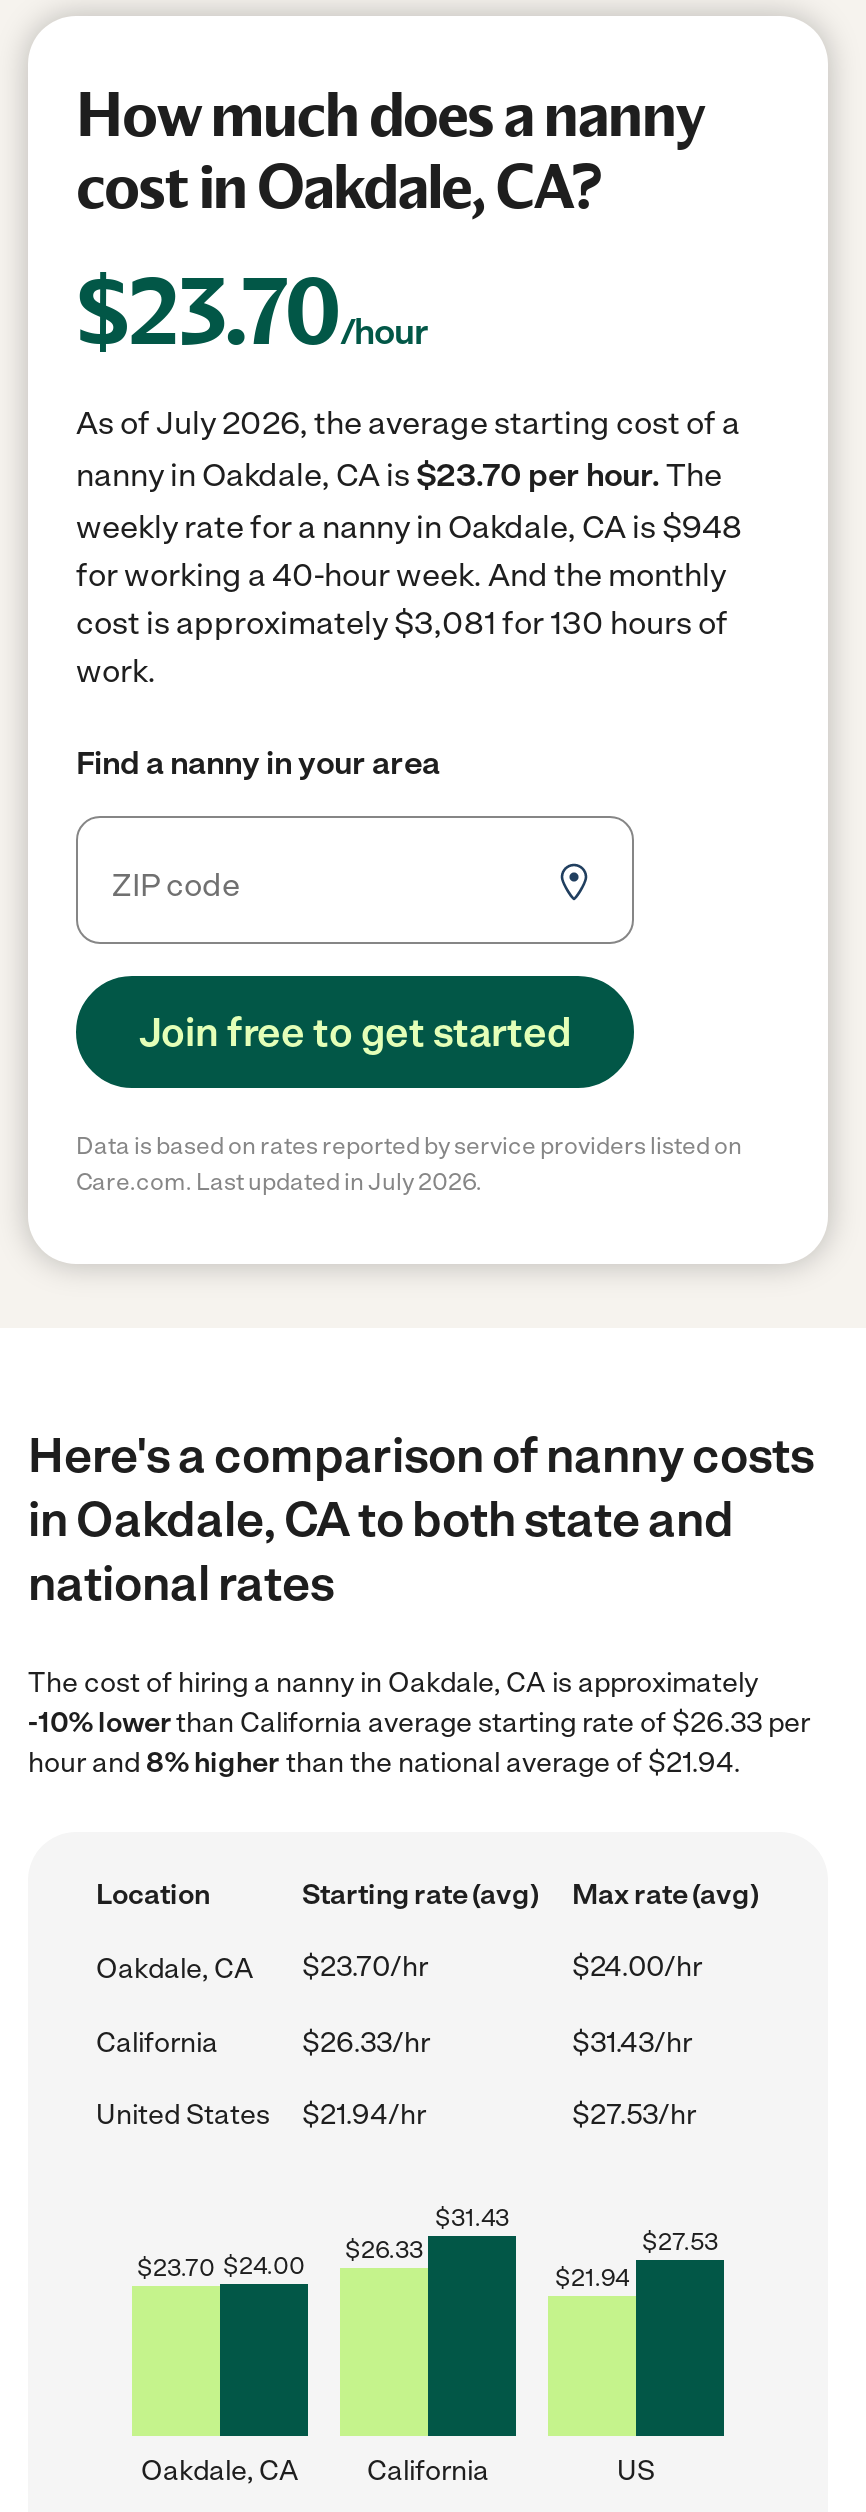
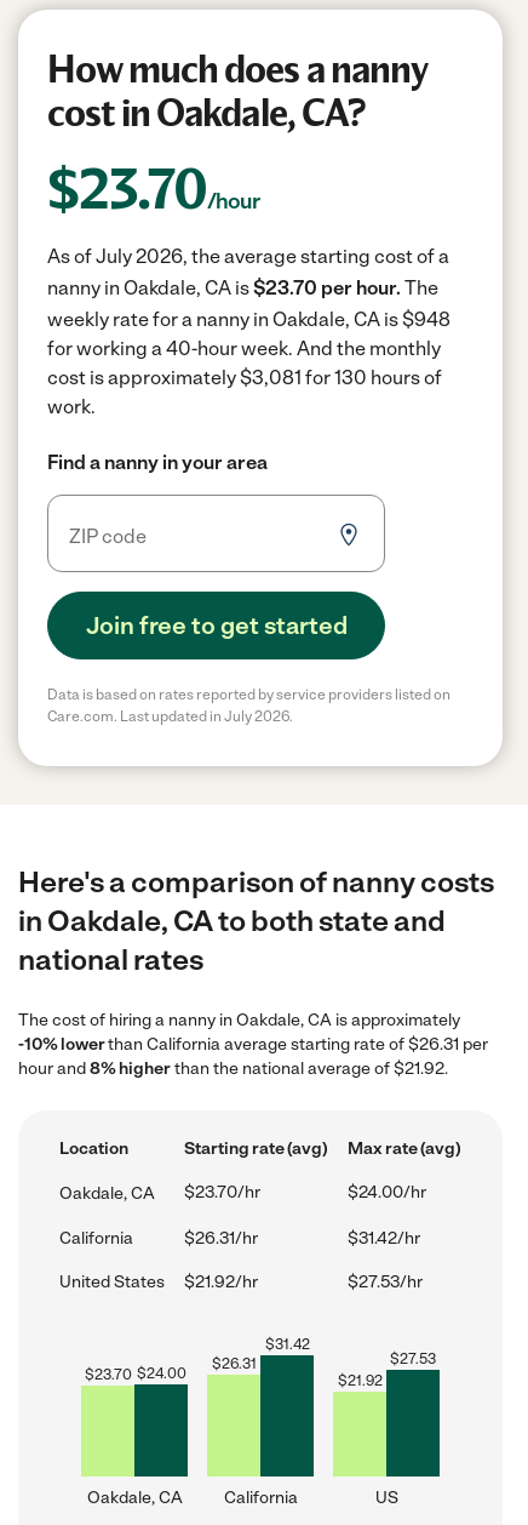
[28,1706,810,1740] -10% lowerthan California average starting rate of $26.33 per -> [18,1034,488,1055] -10% lowerthan California average starting rate of $26.31 per
[28,1746,740,1780] hour and 8% higher than the national average of $21.94. -> [18,1058,448,1079] hour and 8% higher than the national average of $21.92.
[302,2026,692,2060] $26.33/hr | $31.43/hr -> [184,1228,420,1249] $26.31/hr | $31.42/hr
[96,2098,426,2132] United States $21.94/hr -> [59,1272,258,1292] United States $21.92/hr
[435,2204,509,2232] $31.43 -> [265,1336,309,1353] $31.42
[345,2236,423,2264] $26.33 -> [211,1355,256,1372] $26.31
[555,2264,629,2292] $21.94 -> [337,1372,382,1389] $21.92

